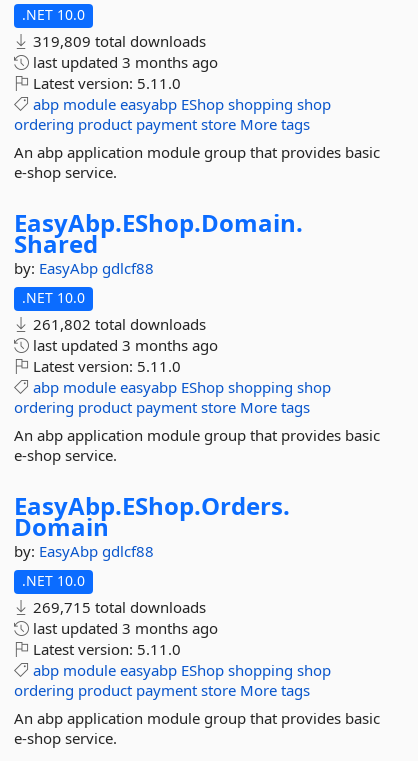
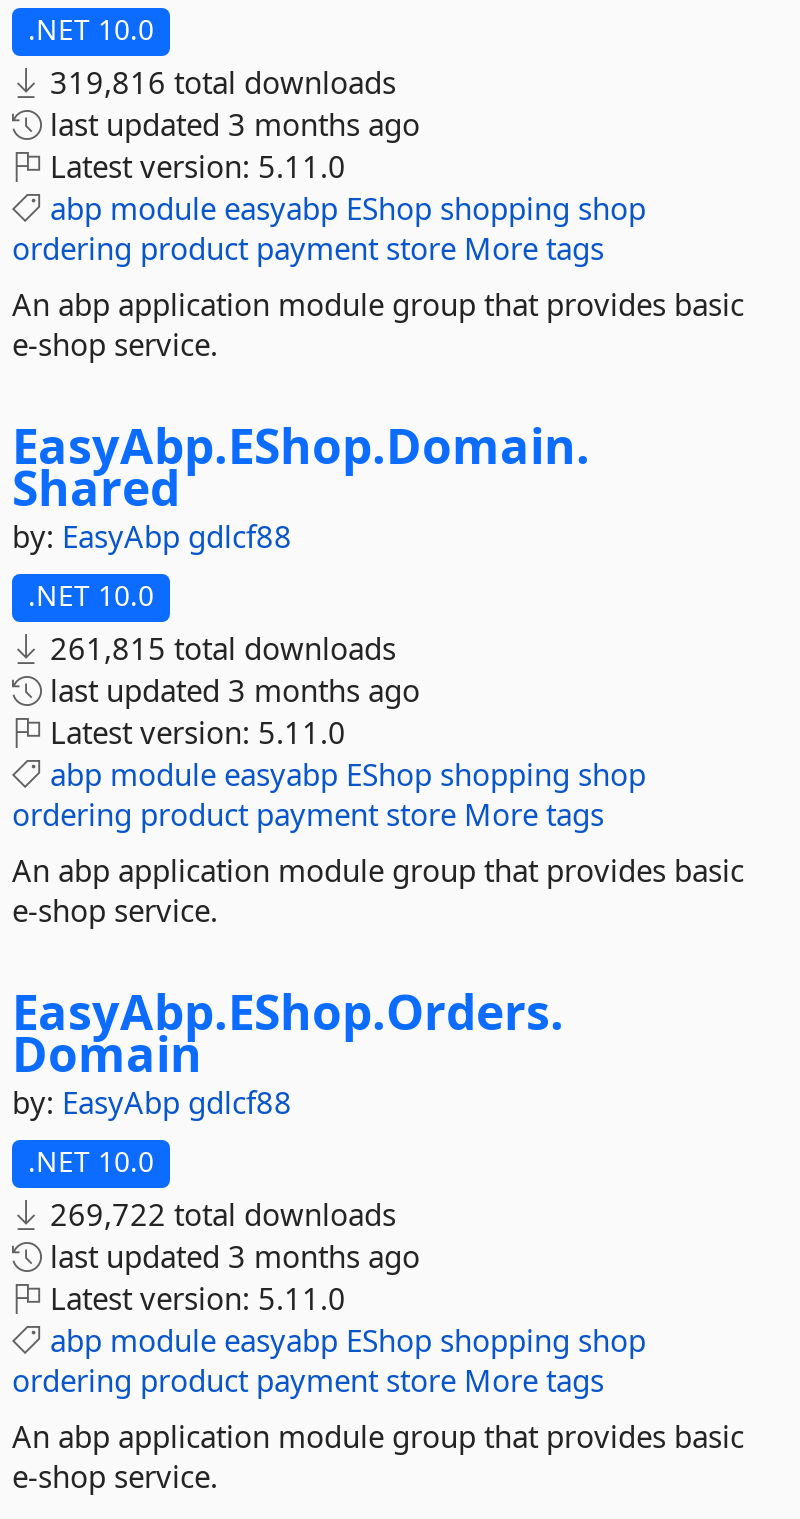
[29,31,206,51] 319,809 total downloads -> [42,62,396,102] 319,816 total downloads
[29,314,206,334] 261,802 total downloads -> [42,628,396,668] 261,815 total downloads
[29,597,206,617] 269,715 total downloads -> [42,1194,396,1234] 269,722 total downloads

